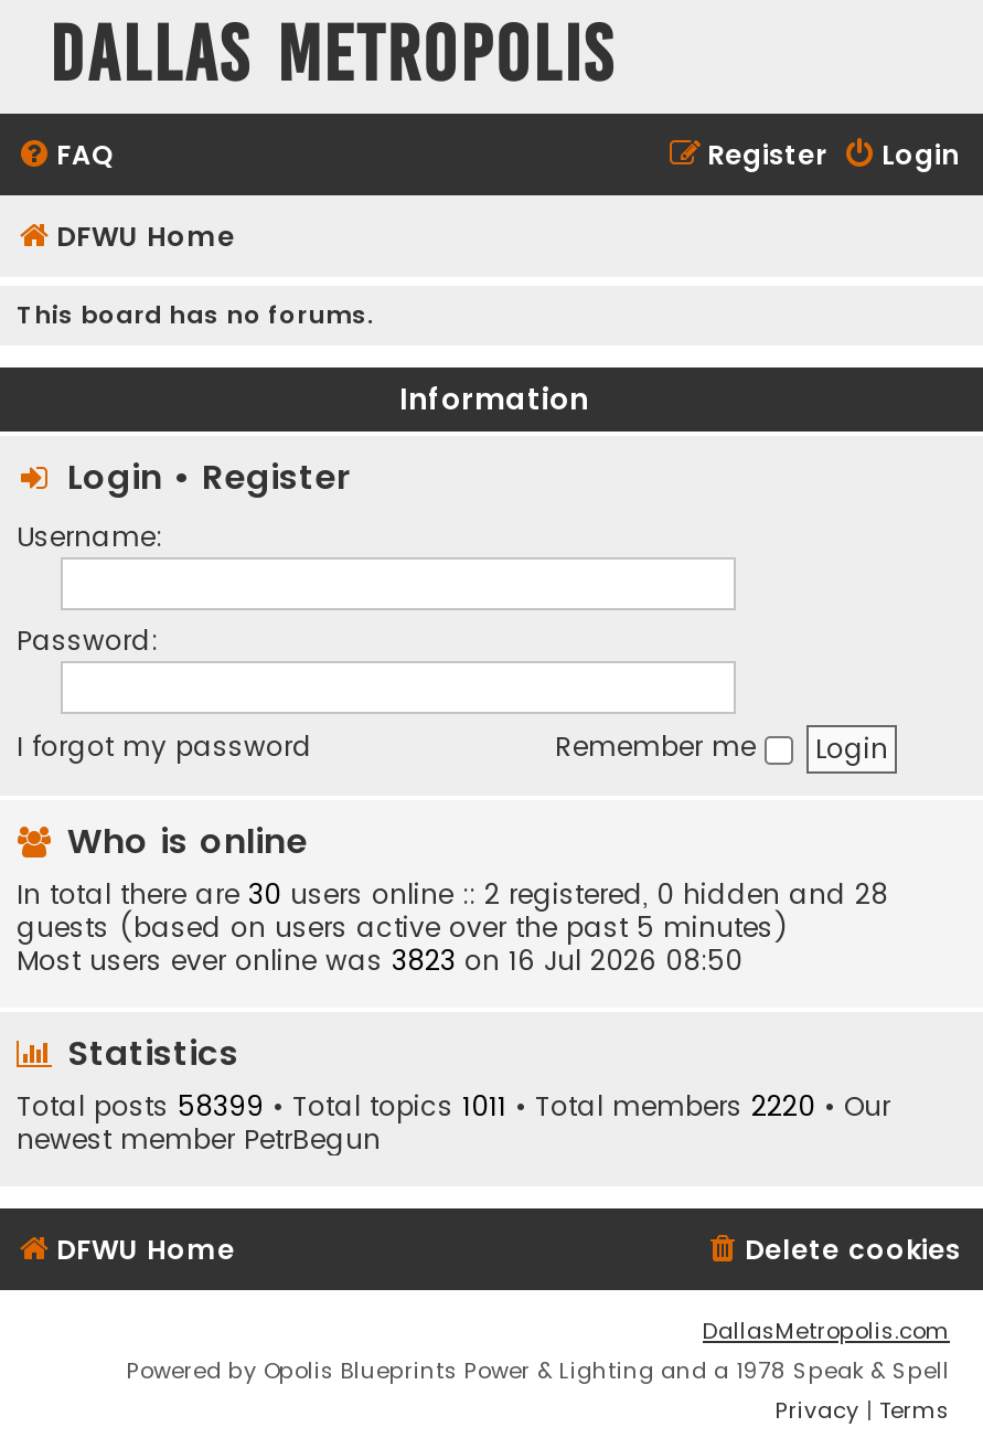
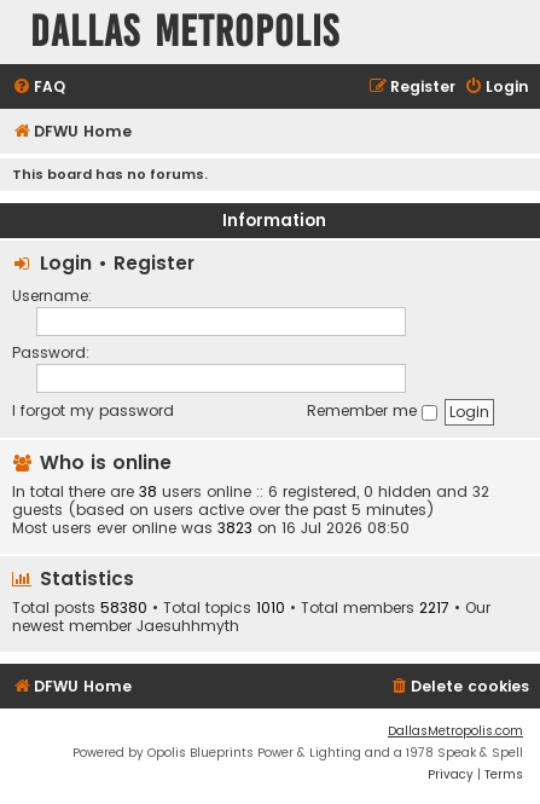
[17,876,888,913] In total there are 30 users online :: 2 registered, 0 hidden and 28 -> [12,482,489,502] In total there are 38 users online :: 6 registered, 0 hidden and 32
[17,1088,890,1125] Total posts 58399 • Total topics 1011 • Total members 2220 • Our -> [12,598,490,618] Total posts 58380 • Total topics 1010 • Total members 2217 • Our
[17,1121,381,1159] newest member PetrBegun -> [12,616,239,636] newest member Jaesuhhmyth

